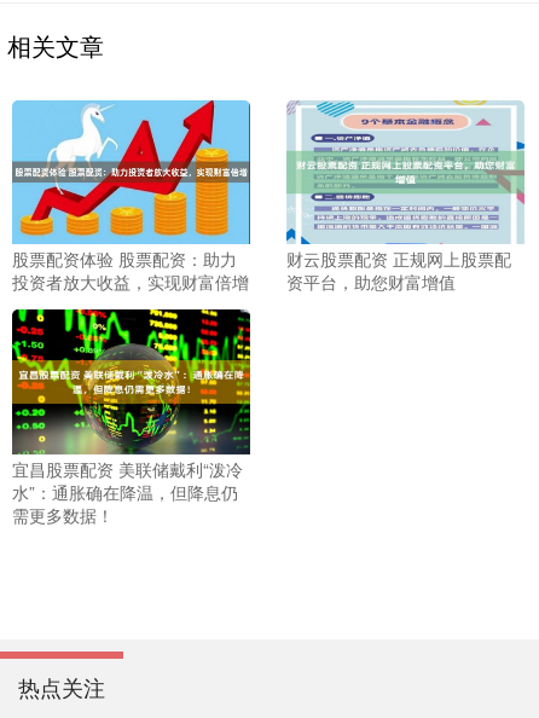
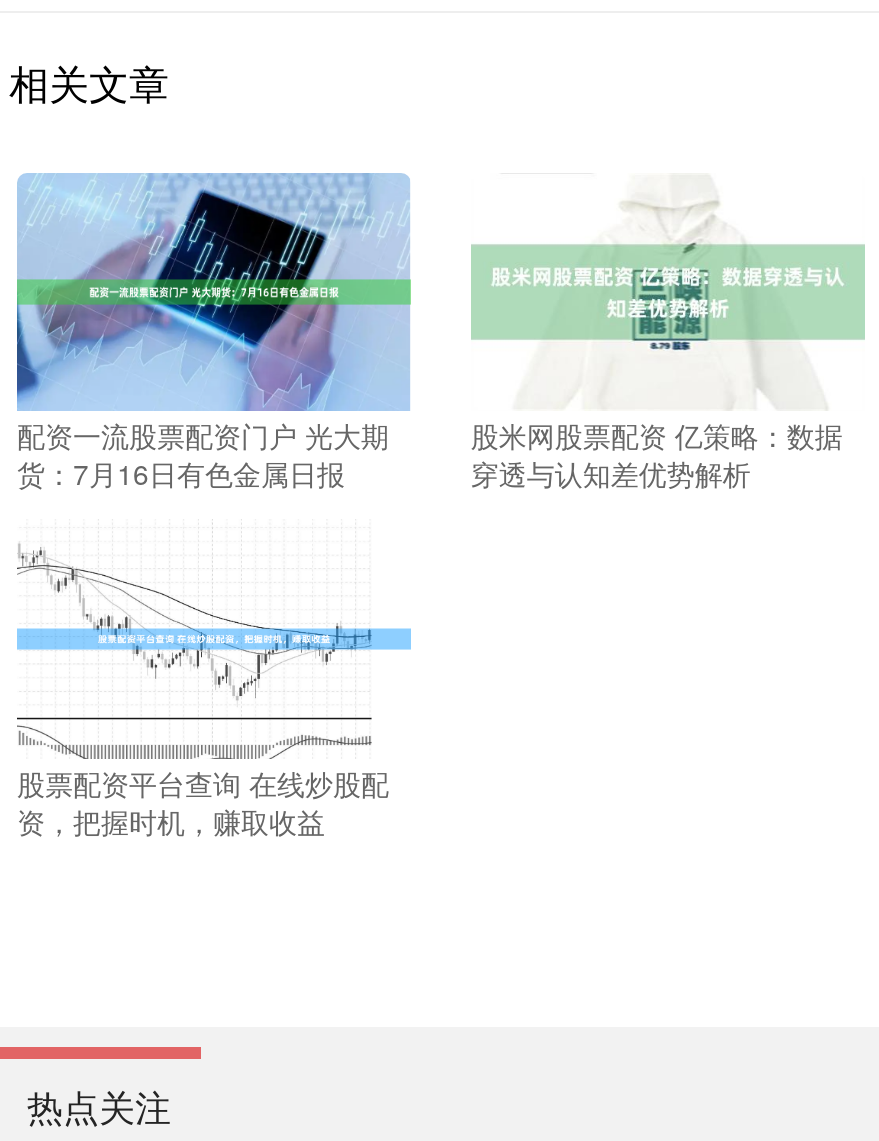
[12,99,251,294] [image] | 股票配资体验 股票配资：助力 | 投资者放大收益，实现财富倍增 -> [17,173,411,493] [image] | 配资一流股票配资门户 光大期 | 货：7月16日有色金属日报
[285,99,526,294] [image] | 财云股票配资 正规网上股票配 | 资平台，助您财富增值 -> [471,173,863,493] [image] | 股米网股票配资 亿策略：数据 | 穿透与认知差优势解析
[11,308,251,526] [image] | 宜昌股票配资 美联储戴利“泼冷 | 水”：通胀确在降温，但降息仍 | 需更多数据！ -> [17,519,411,840] [image] | 股票配资平台查询 在线炒股配 | 资，把握时机，赚取收益

